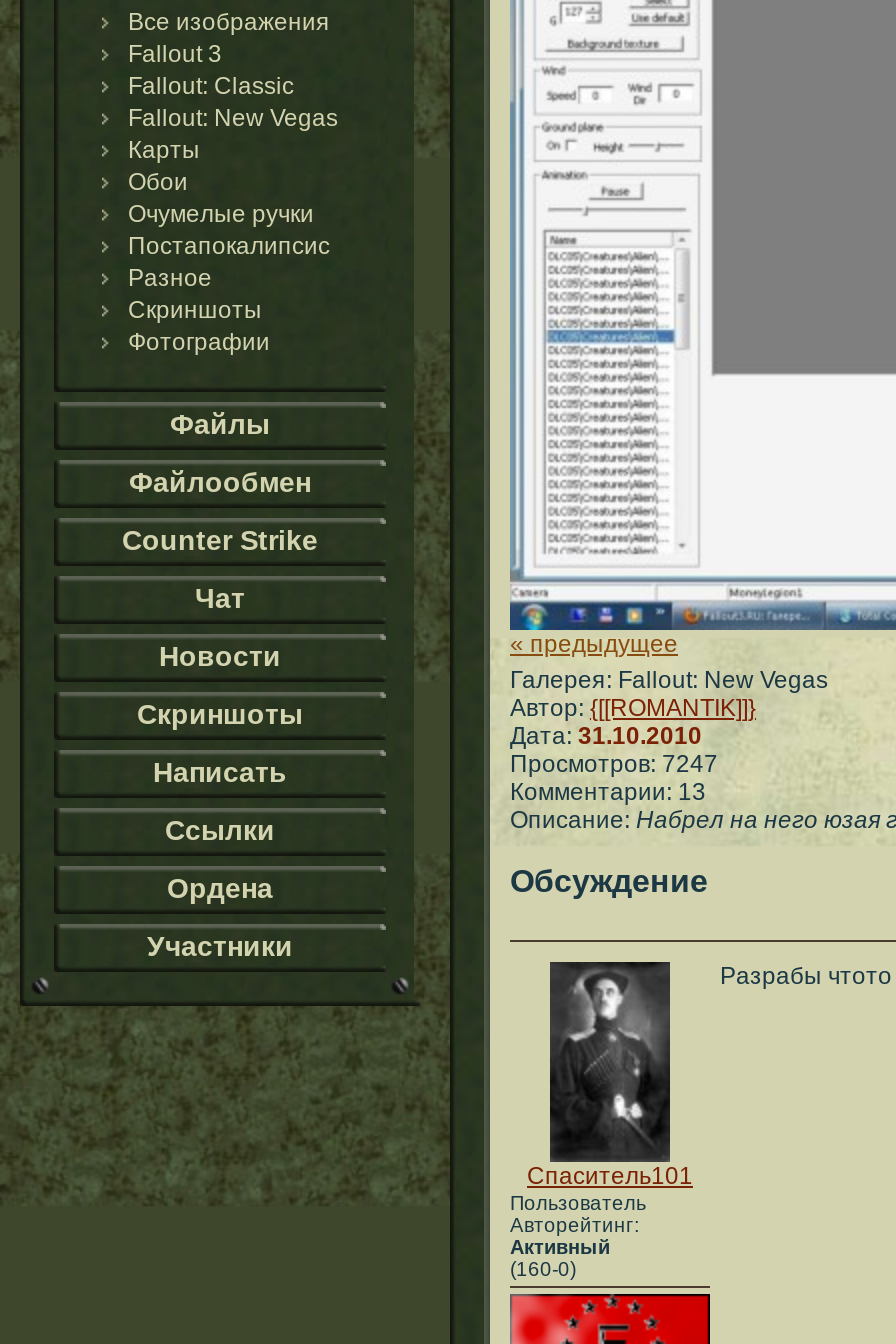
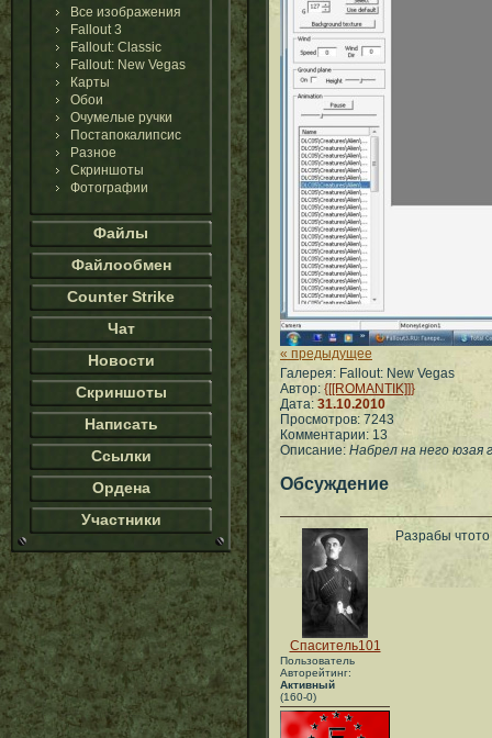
[510,750,718,778] Просмотров: 7247 -> [280,412,394,427] Просмотров: 7243

